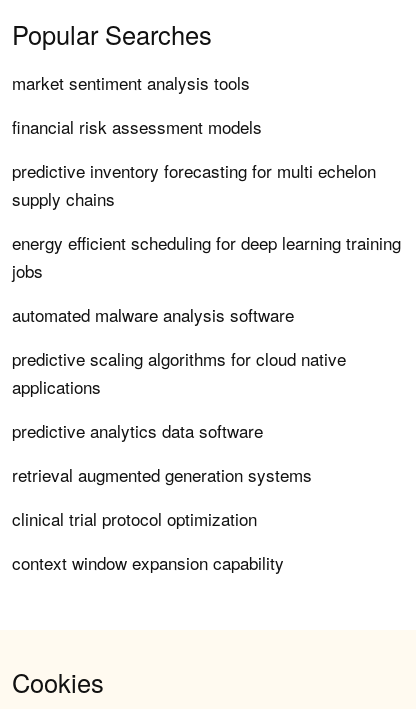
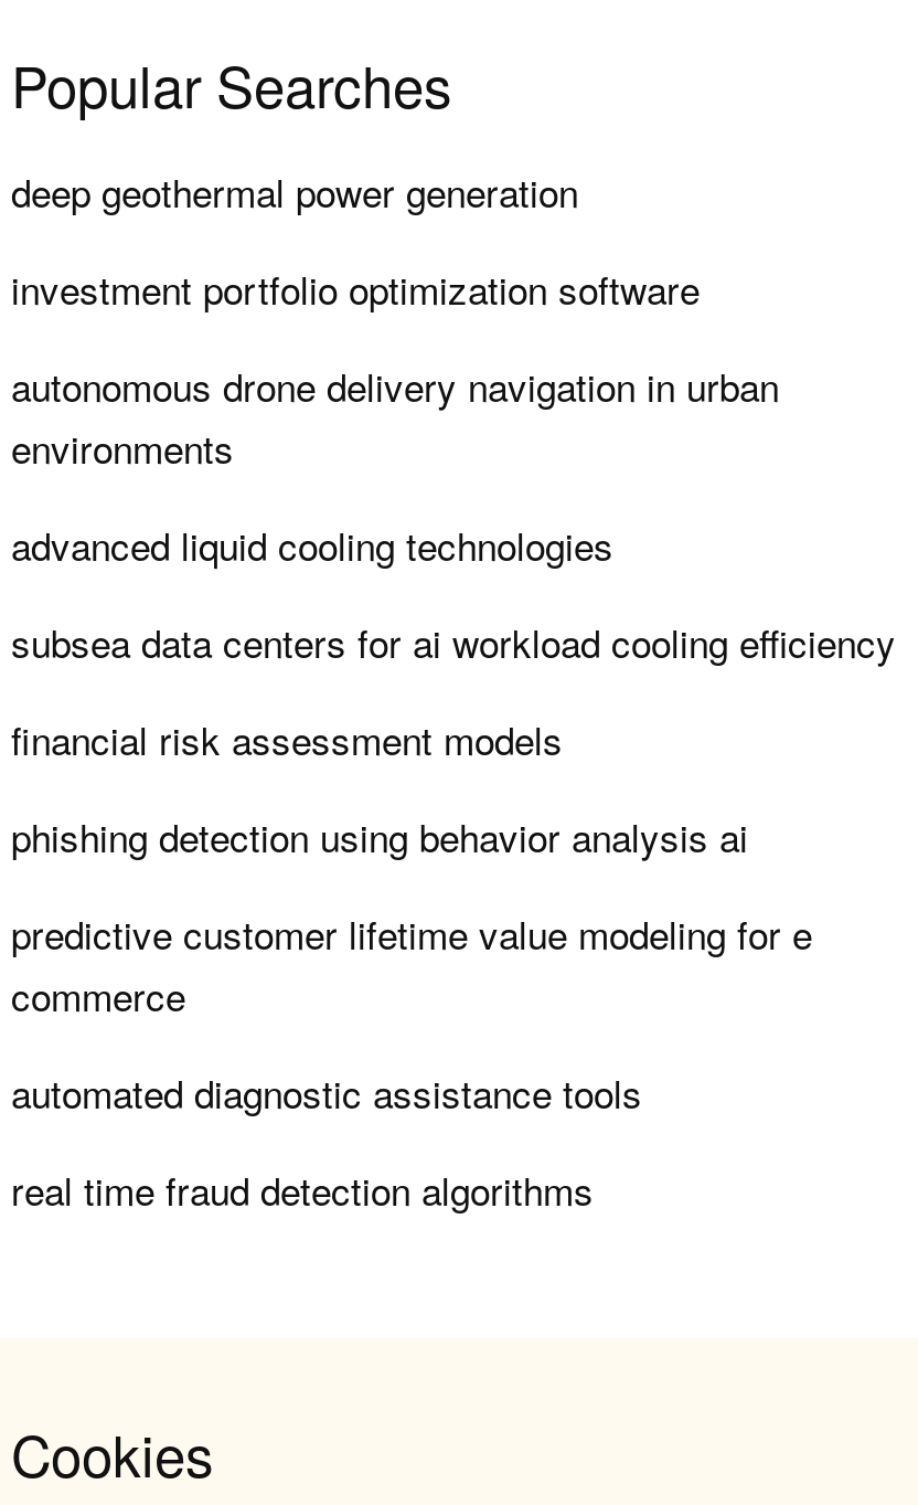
[12,70,250,95] market sentiment analysis tools -> [11,164,896,669] deep geothermal power generation | investment portfolio optimization software | autonomous drone delivery navigation in urban | environments | advanced liquid cooling technologies | subsea data centers for ai workload cooling efficiency
moved [12,114,262,139] -> [11,711,563,767]: financial risk assessment models
[12,158,401,575] predictive inventory forecasting for multi echelon | supply chains | energy efficient scheduling for deep learning training | jobs | automated malware analysis software | predictive scaling algorithms for cloud native | applications | predictive analytics data software | retrieval augmented generation systems | clinical trial protocol optimization | context window expansion capability -> [11,808,812,1217] phishing detection using behavior analysis ai | predictive customer lifetime value modeling for e | commerce | automated diagnostic assistance tools | real time fraud detection algorithms

